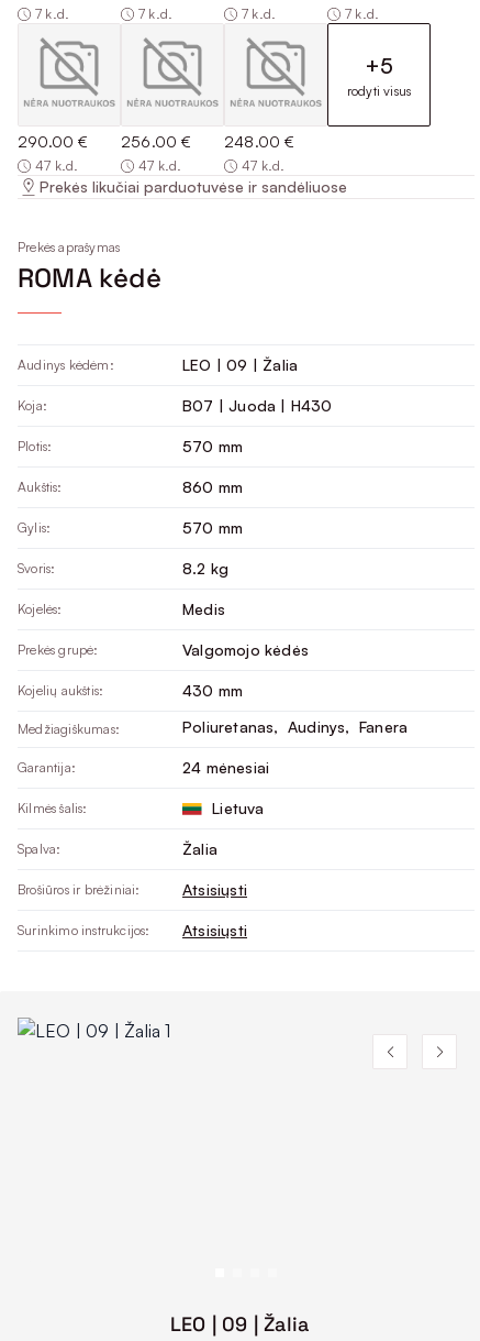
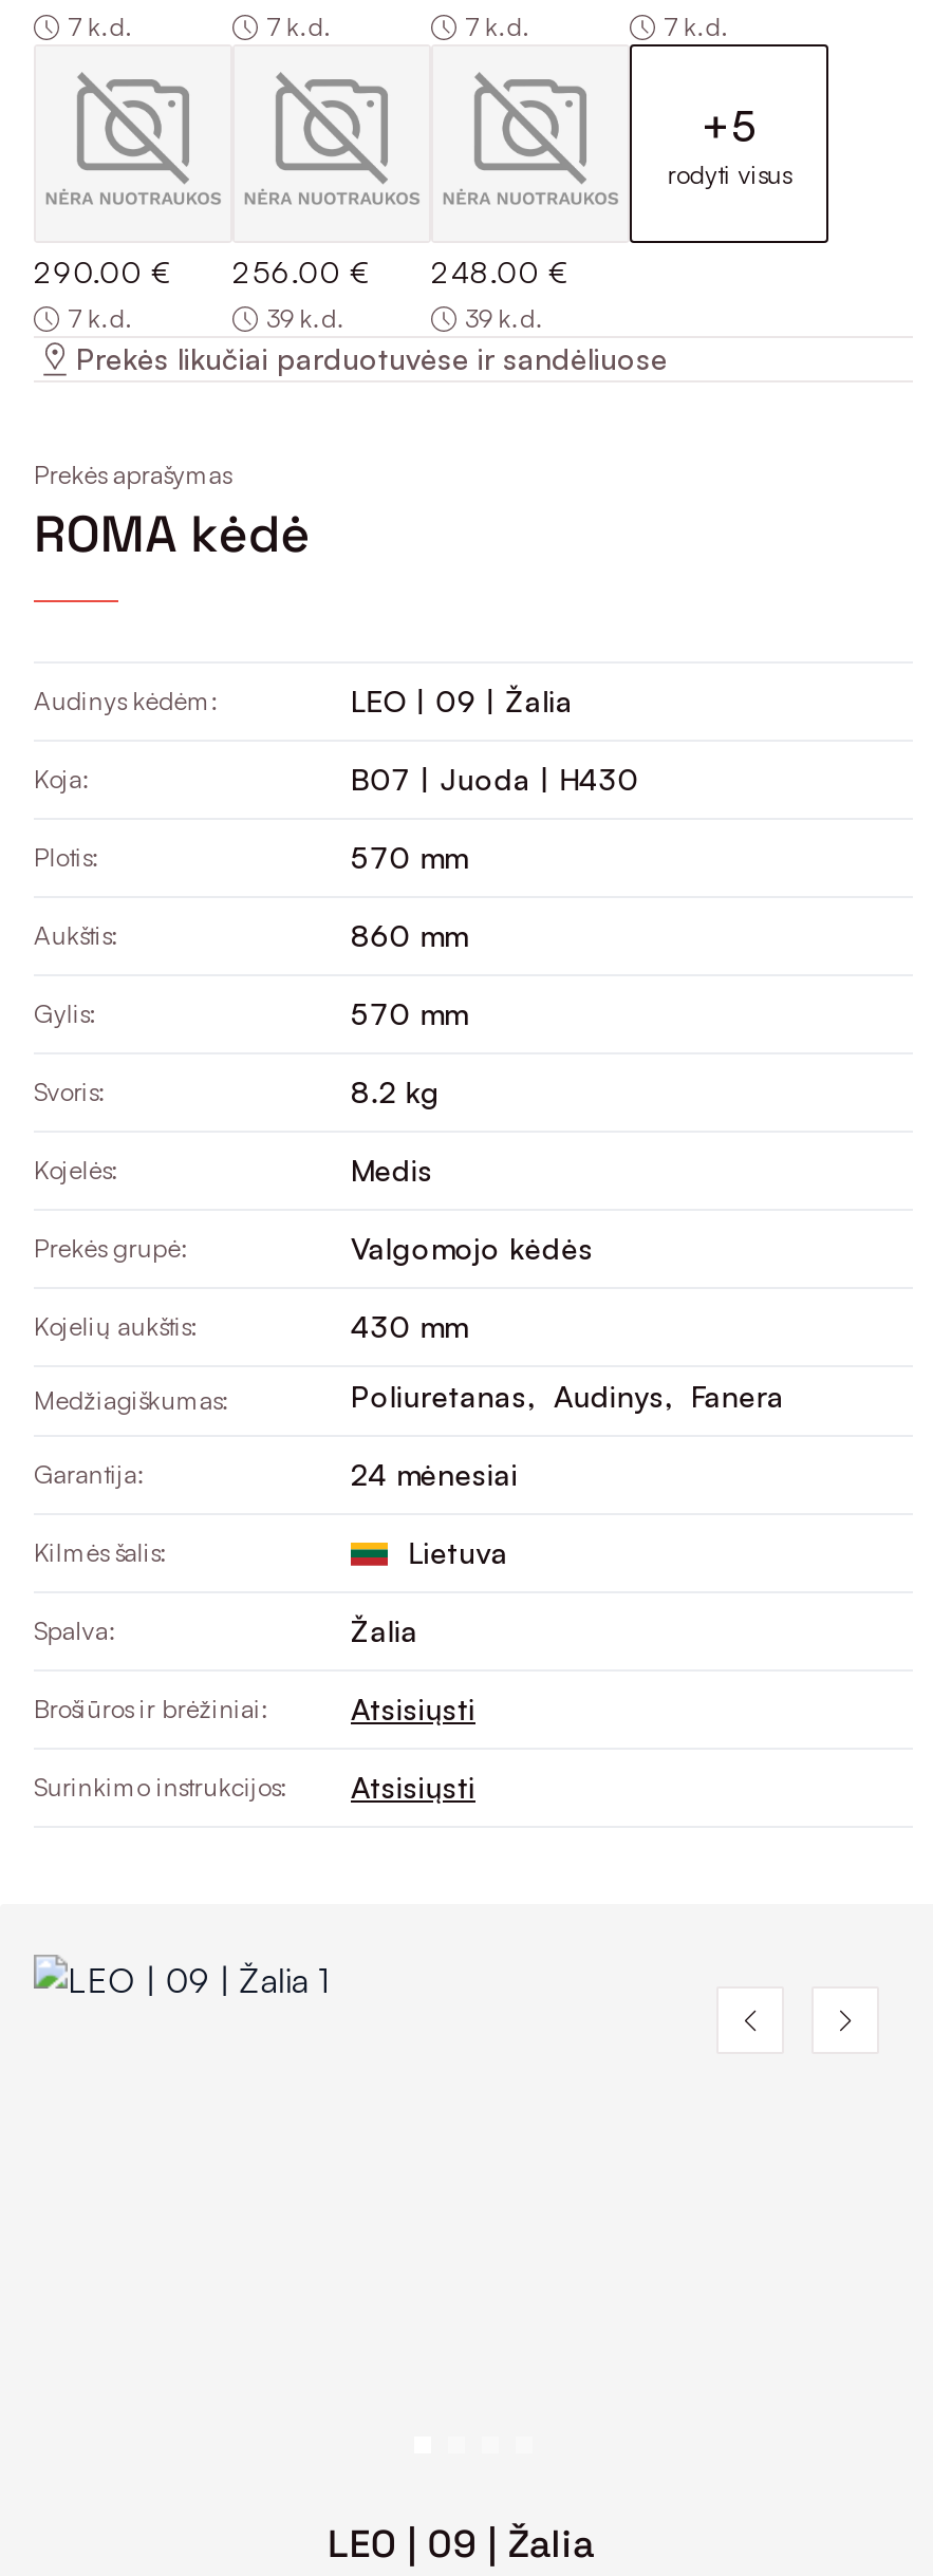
[35,157,78,174] 47 k.d. -> [68,302,134,334] 7 k.d.
[138,157,182,174] 47 k.d. -> [266,302,345,334] 39 k.d.
[242,157,285,174] 47 k.d. -> [465,302,544,334] 39 k.d.

